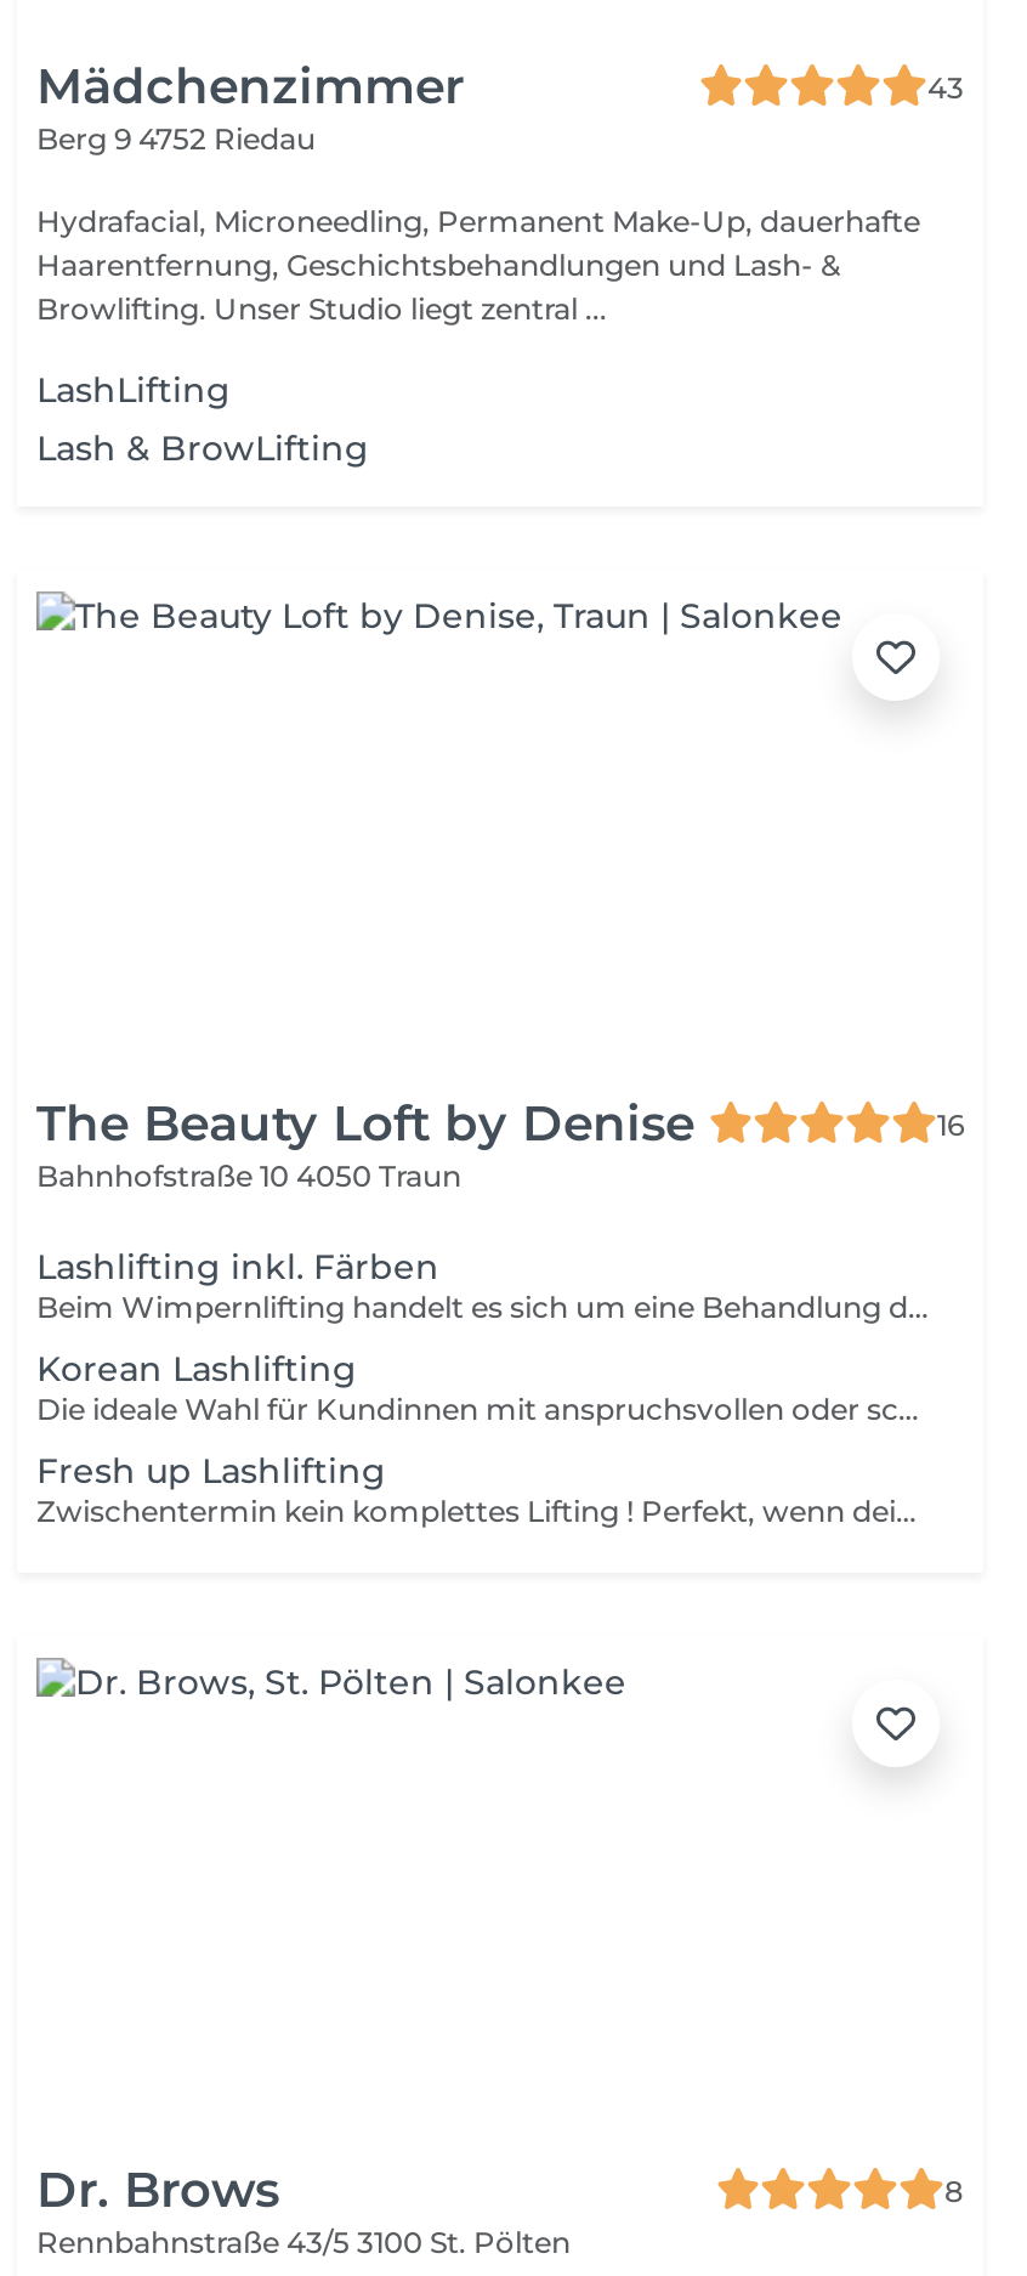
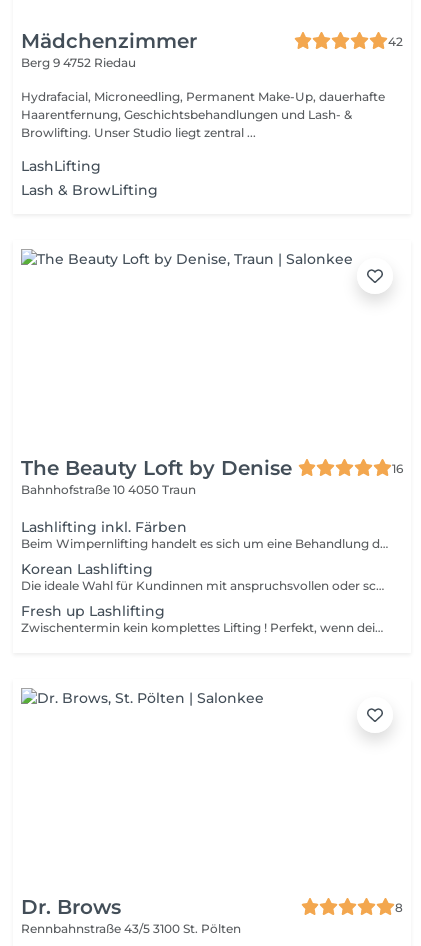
[927,69,964,106] 43 -> [388,34,403,49] 42

